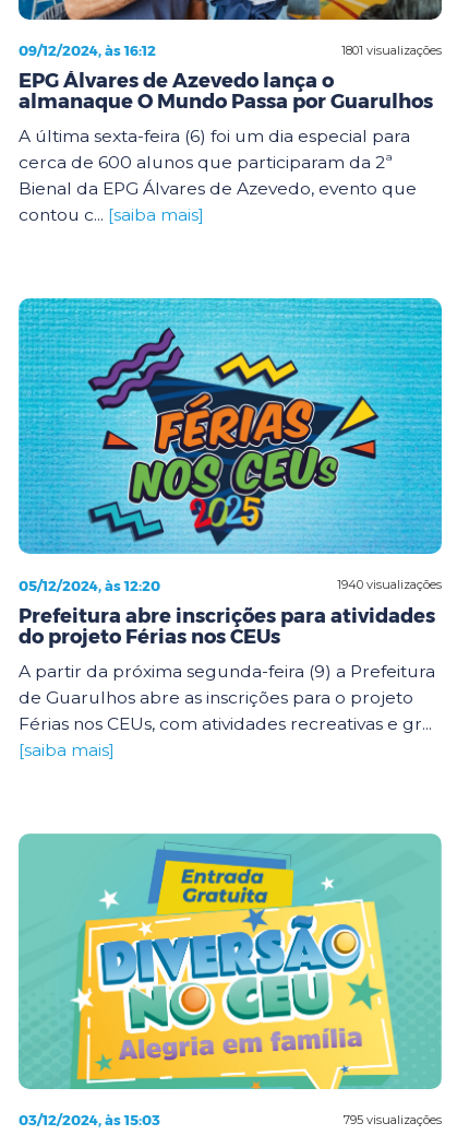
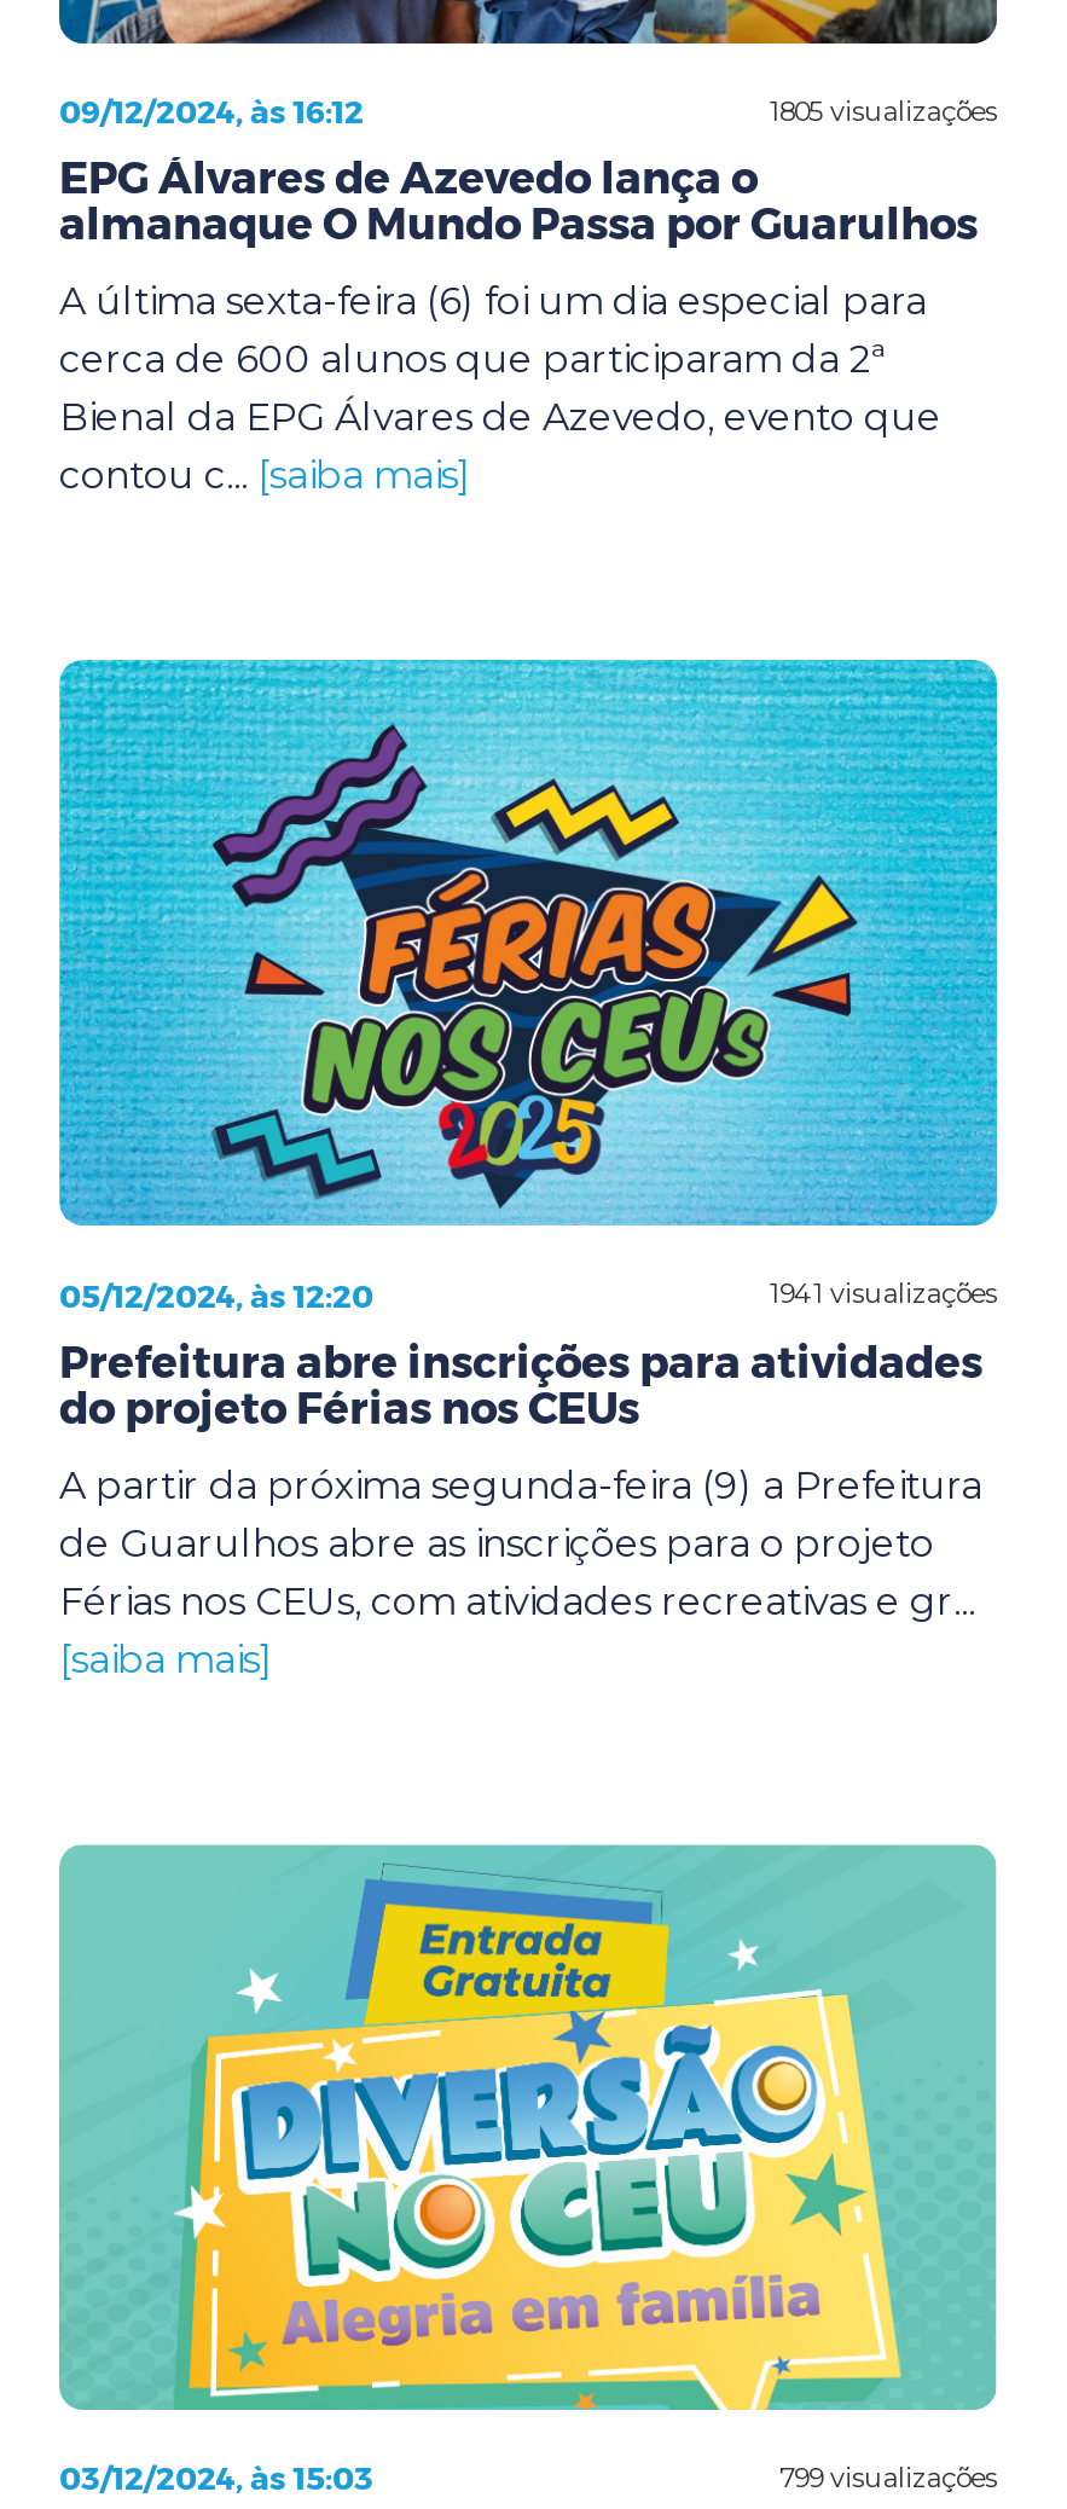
[341,42,442,57] 1801 visualizações -> [770,93,997,127] 1805 visualizações
[337,577,442,592] 1940 visualizações -> [770,1276,997,1310] 1941 visualizações
[344,1112,442,1127] 795 visualizações -> [779,2459,997,2493] 799 visualizações

